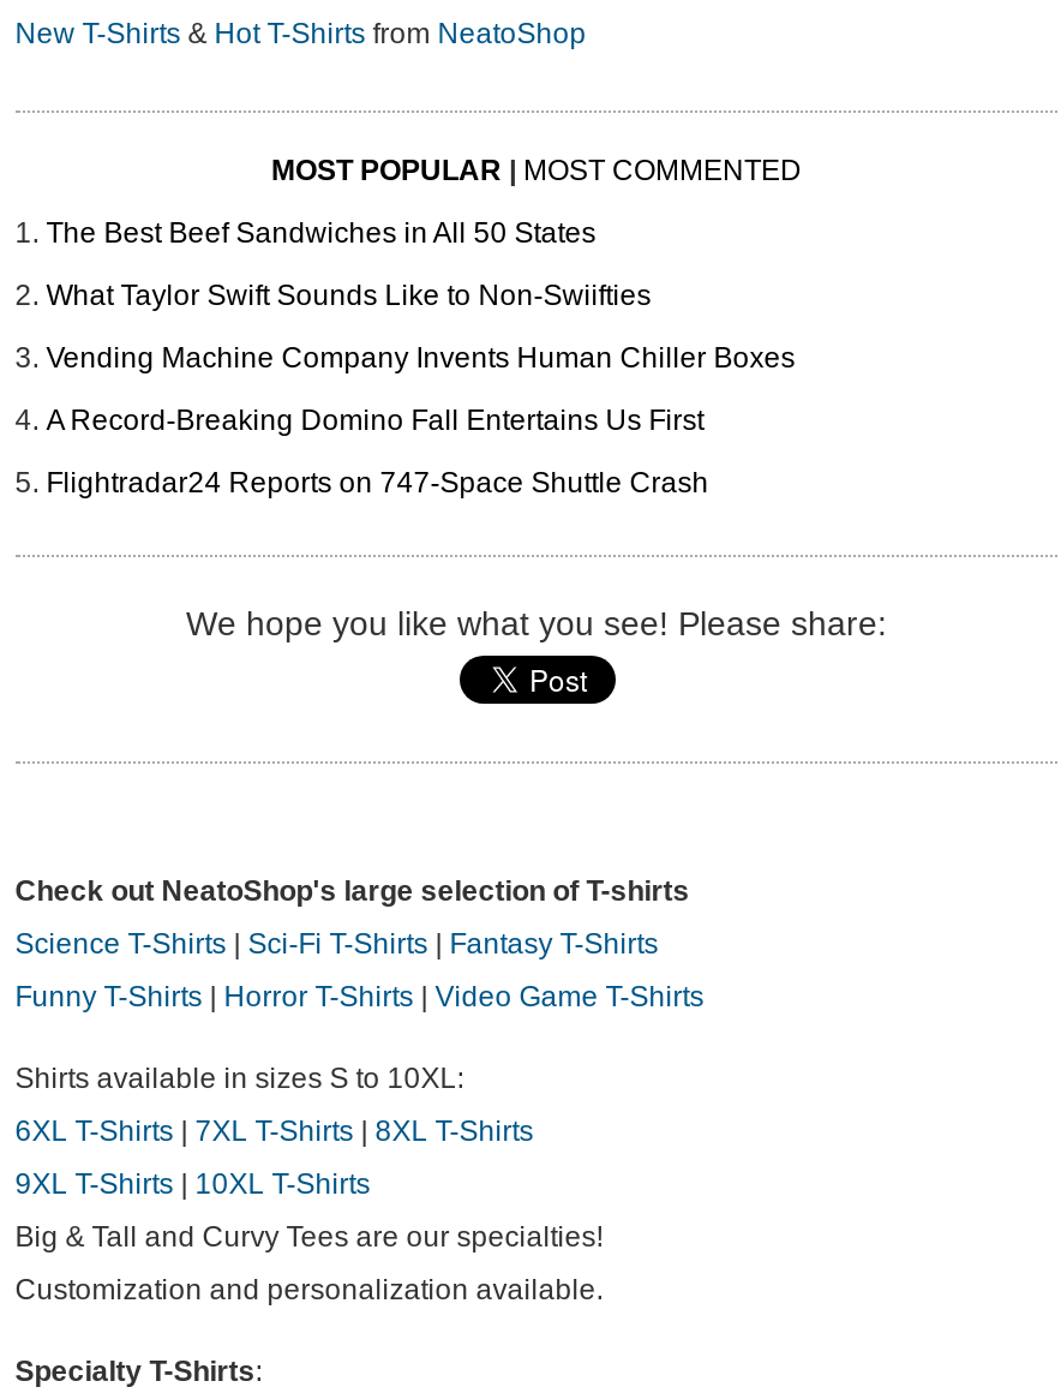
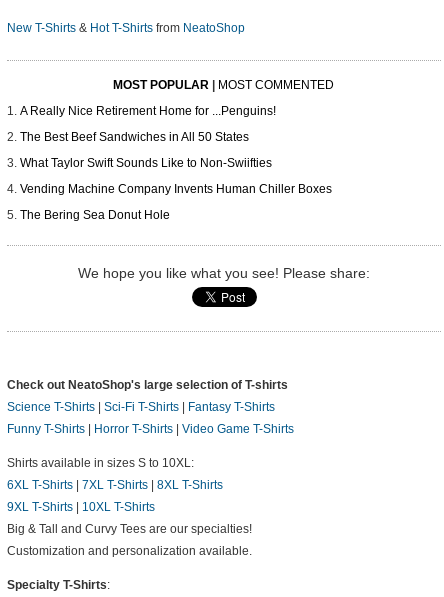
none -> [20,104,276,118] A Really Nice Retirement Home for ...Penguins!
moved [46,217,795,376] -> [20,130,332,196]: The Best Beef Sandwiches in All 50 States | What Taylor Swift Sounds Like to Non-Swiifties | Vending Machine Company Invents Human Chiller Boxes
[46,405,709,501] A Record-Breaking Domino Fall Entertains Us First | Flightradar24 Reports on 747-Space Shuttle Crash -> [20,208,170,222] The Bering Sea Donut Hole

